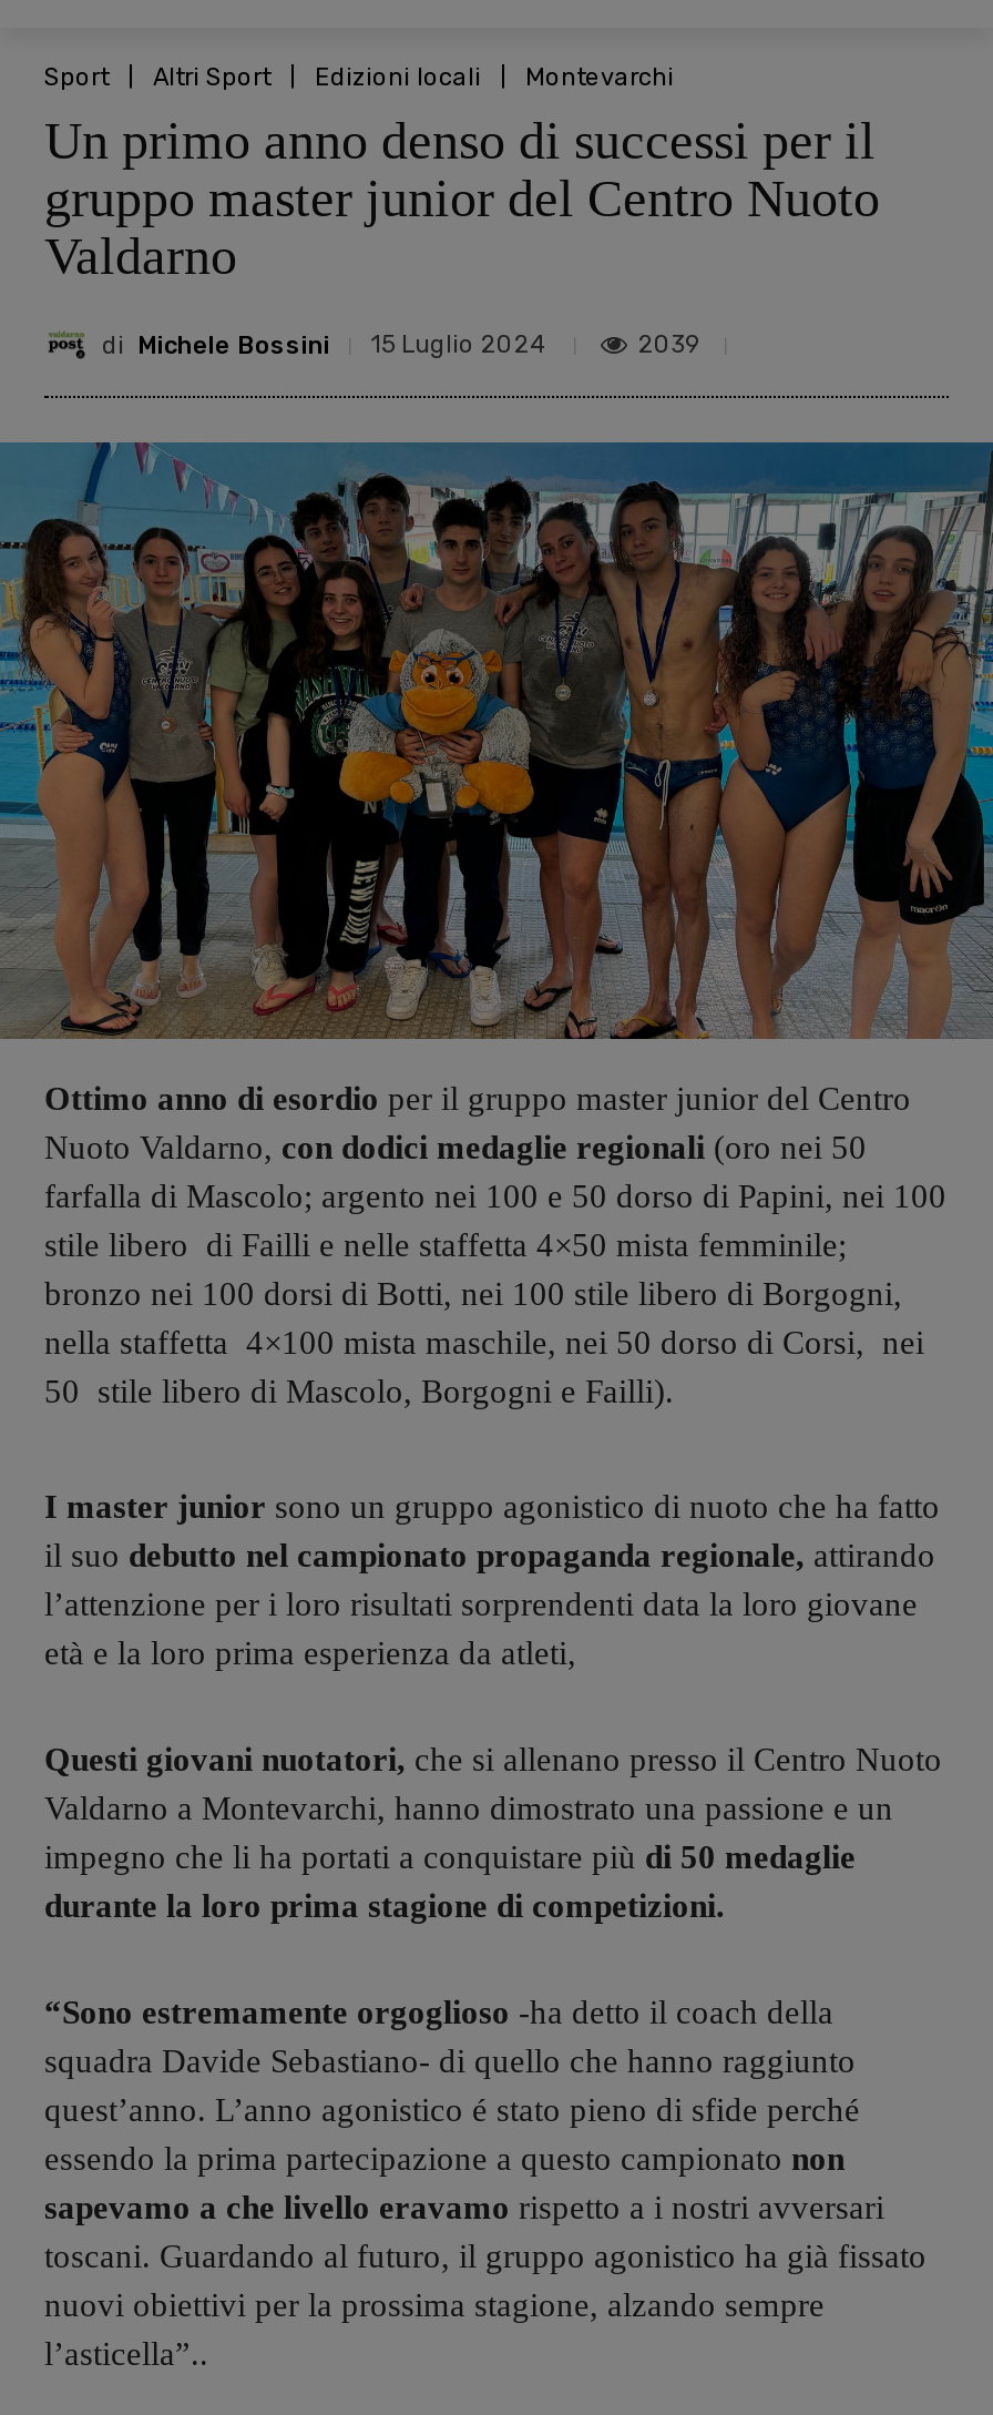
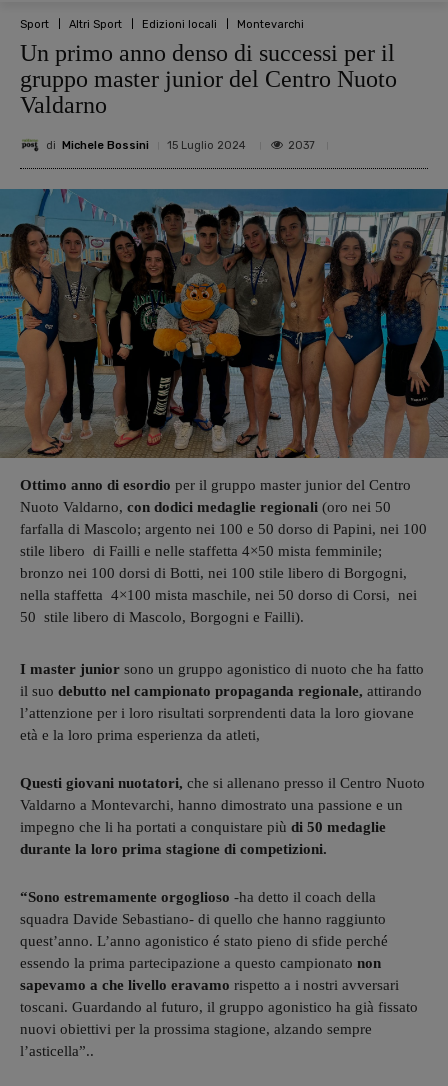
[638,331,700,360] 2039 -> [288,139,315,152] 2037

